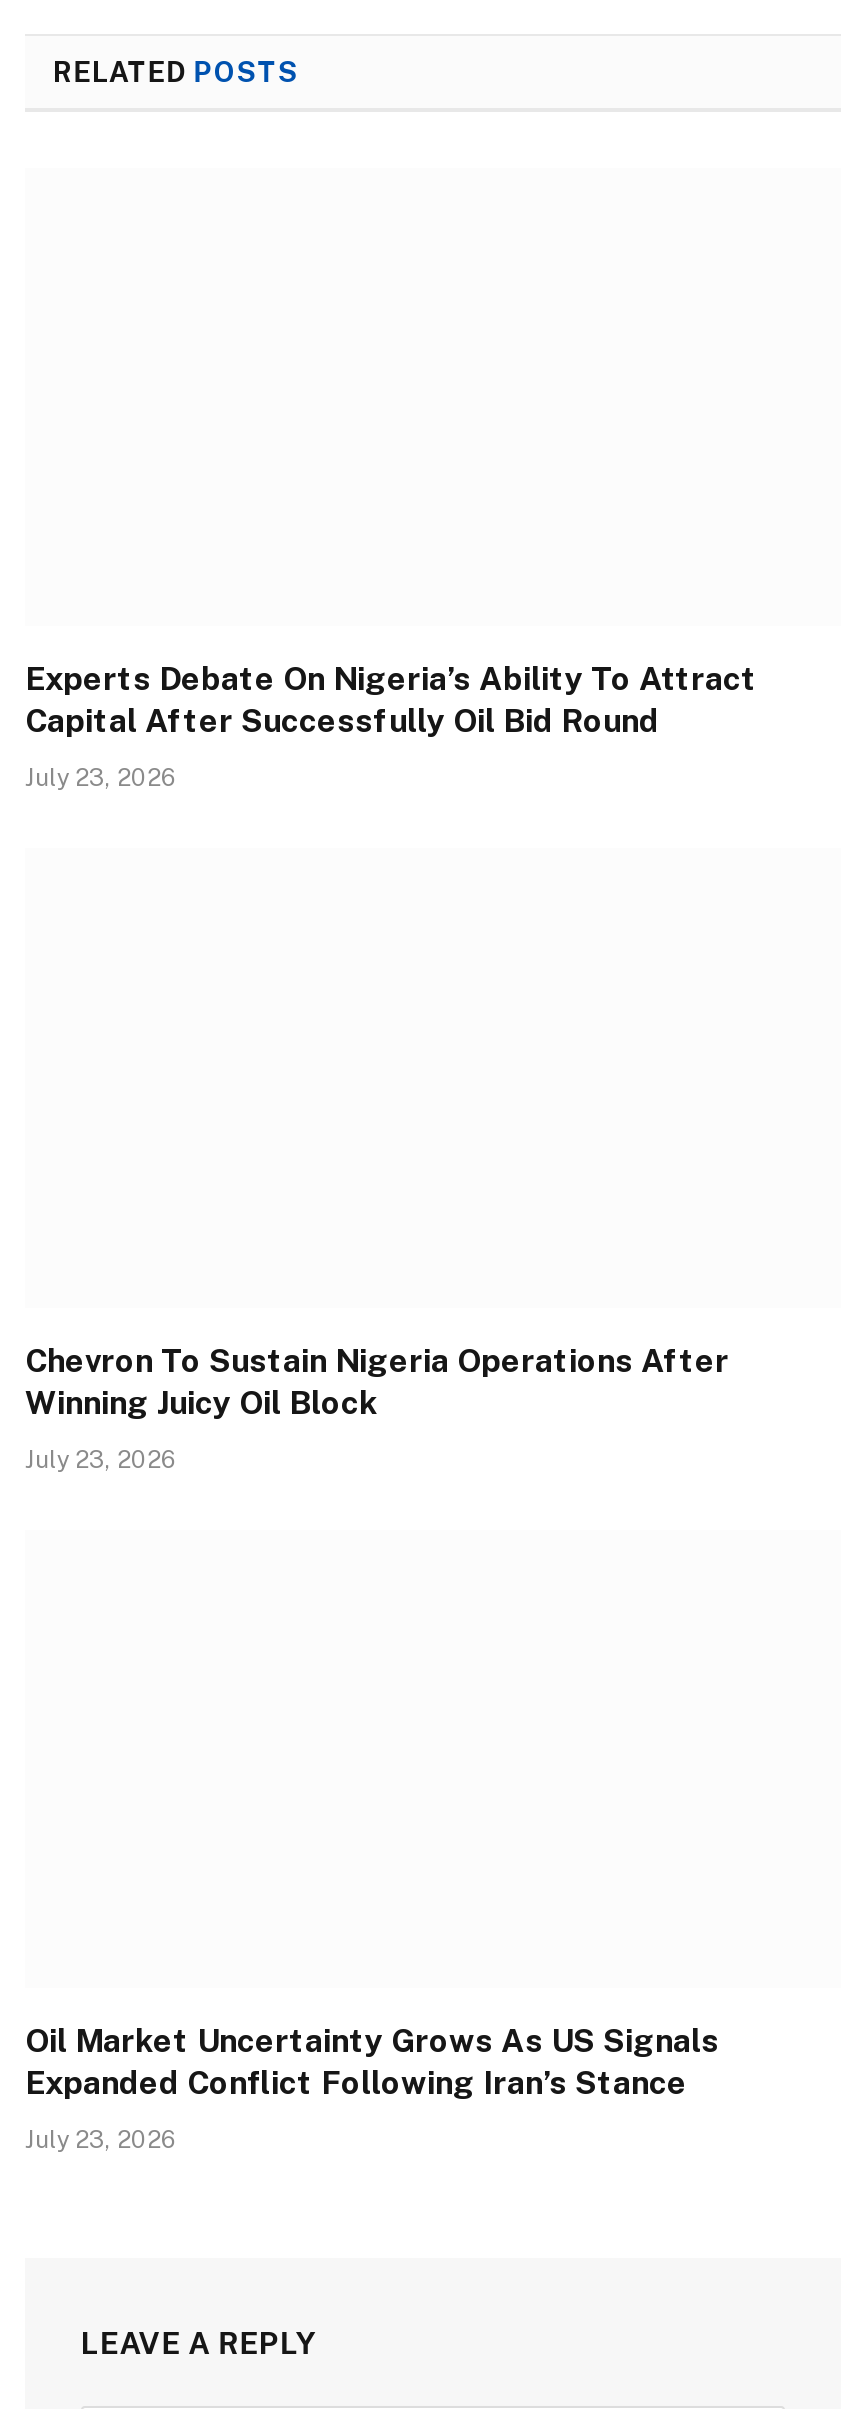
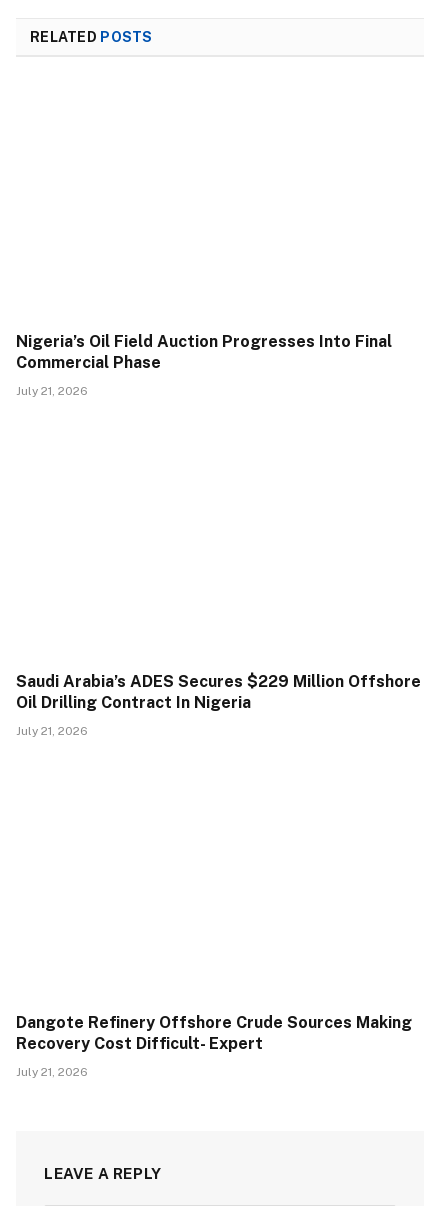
[25,660,757,740] Experts Debate On Nigeria’s Ability To Attract | Capital After Successfully Oil Bid Round -> [16,331,392,371] Nigeria’s Oil Field Auction Progresses Into Final | Commercial Phase
[25,764,177,792] July 23, 2026 -> [16,383,88,397] July 21, 2026
[25,1341,729,1421] Chevron To Sustain Nigeria Operations After | Winning Juicy Oil Block -> [16,672,421,712] Saudi Arabia’s ADES Secures $229 Million Offshore | Oil Drilling Contract In Nigeria
[25,1445,177,1473] July 23, 2026 -> [16,724,88,738] July 21, 2026
[25,2022,719,2102] Oil Market Uncertainty Grows As US Signals | Expanded Conflict Following Iran’s Stance -> [16,1012,412,1052] Dangote Refinery Offshore Crude Sources Making | Recovery Cost Difficult- Expert
[25,2126,177,2154] July 23, 2026 -> [16,1064,88,1078] July 21, 2026

